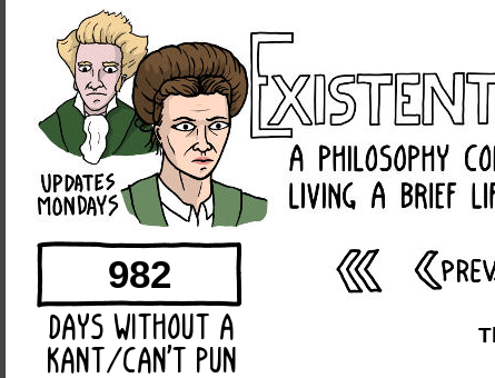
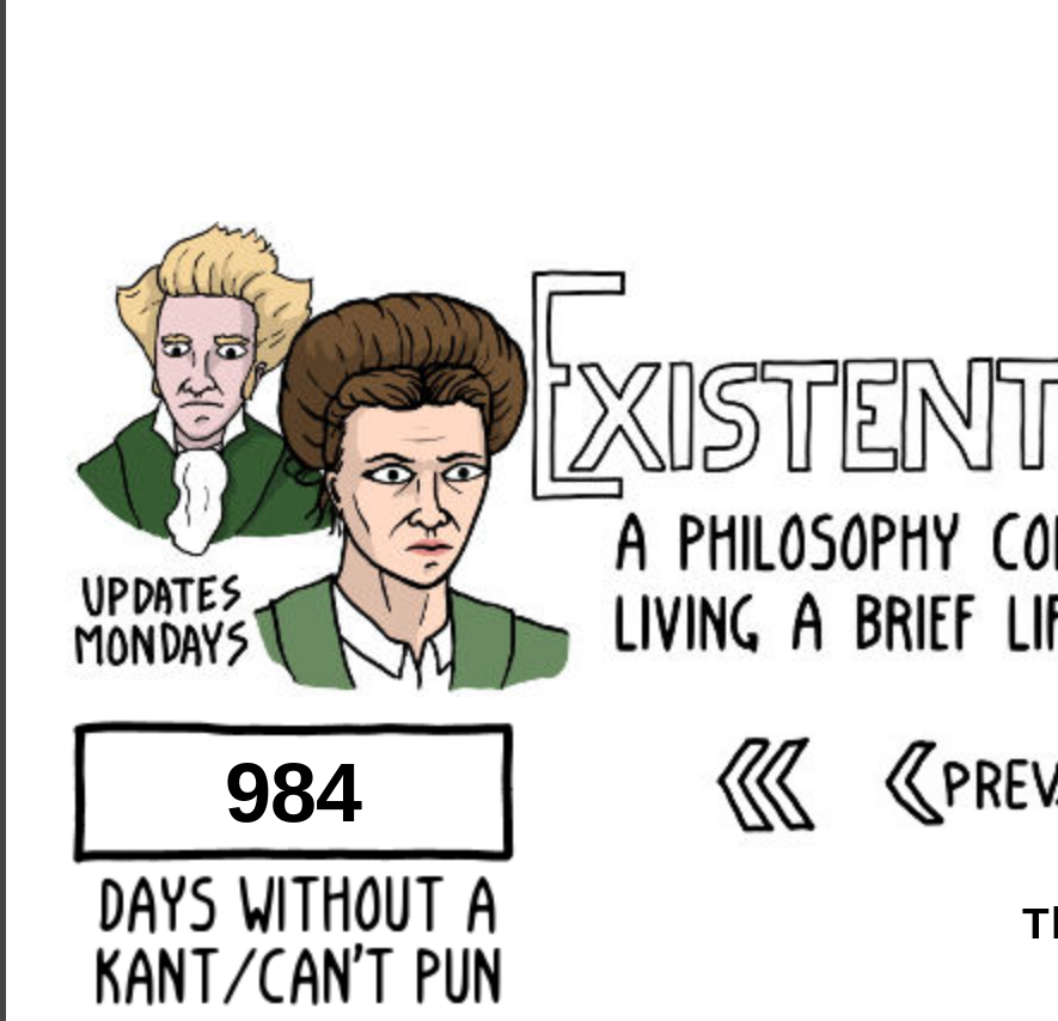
[107,252,171,296] 982 -> [225,745,361,838] 984

